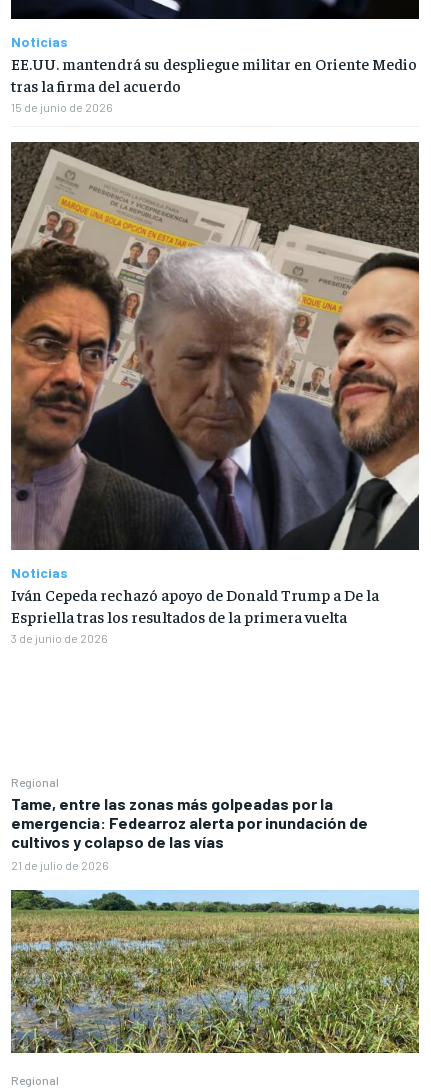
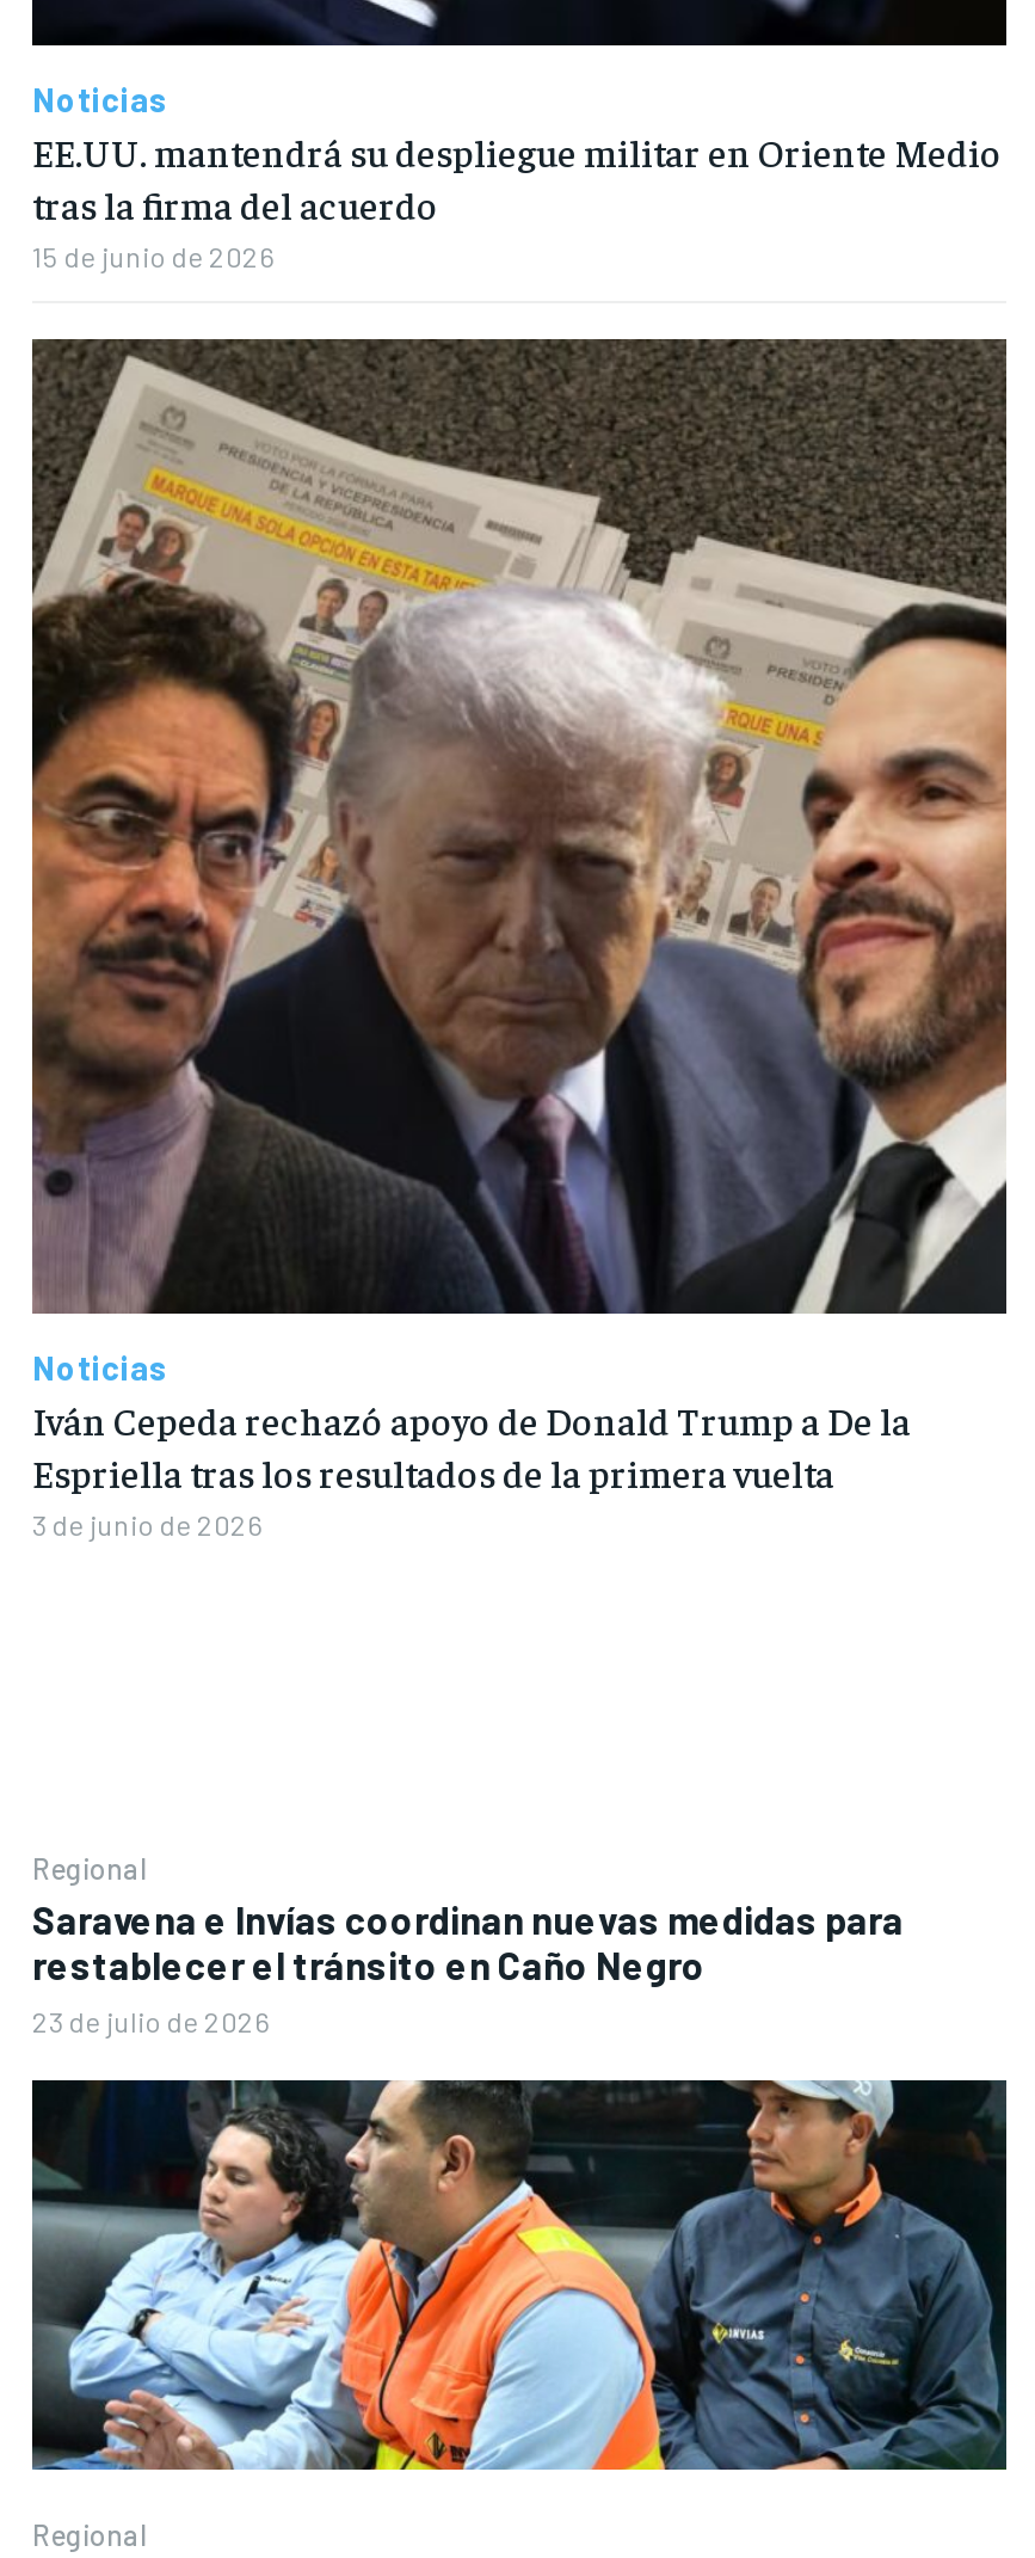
[11,794,368,872] Tame, entre las zonas más golpeadas por la | emergencia: Fedearroz alerta por inundación de | cultivos y colapso de las vías | 21 de julio de 2026 -> [32,1897,904,2038] Saravena e Invías coordinan nuevas medidas para | restablecer el tránsito en Caño Negro | 23 de julio de 2026
[10,889,420,1054] [image] -> [30,2078,1009,2472] [image]

